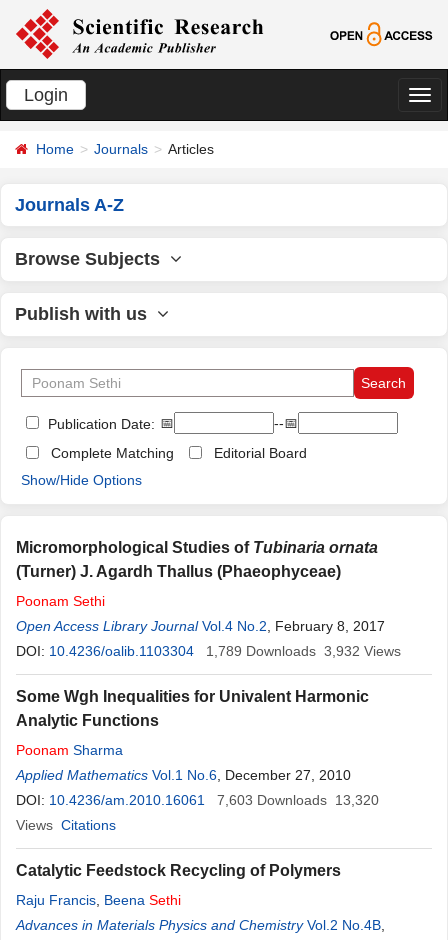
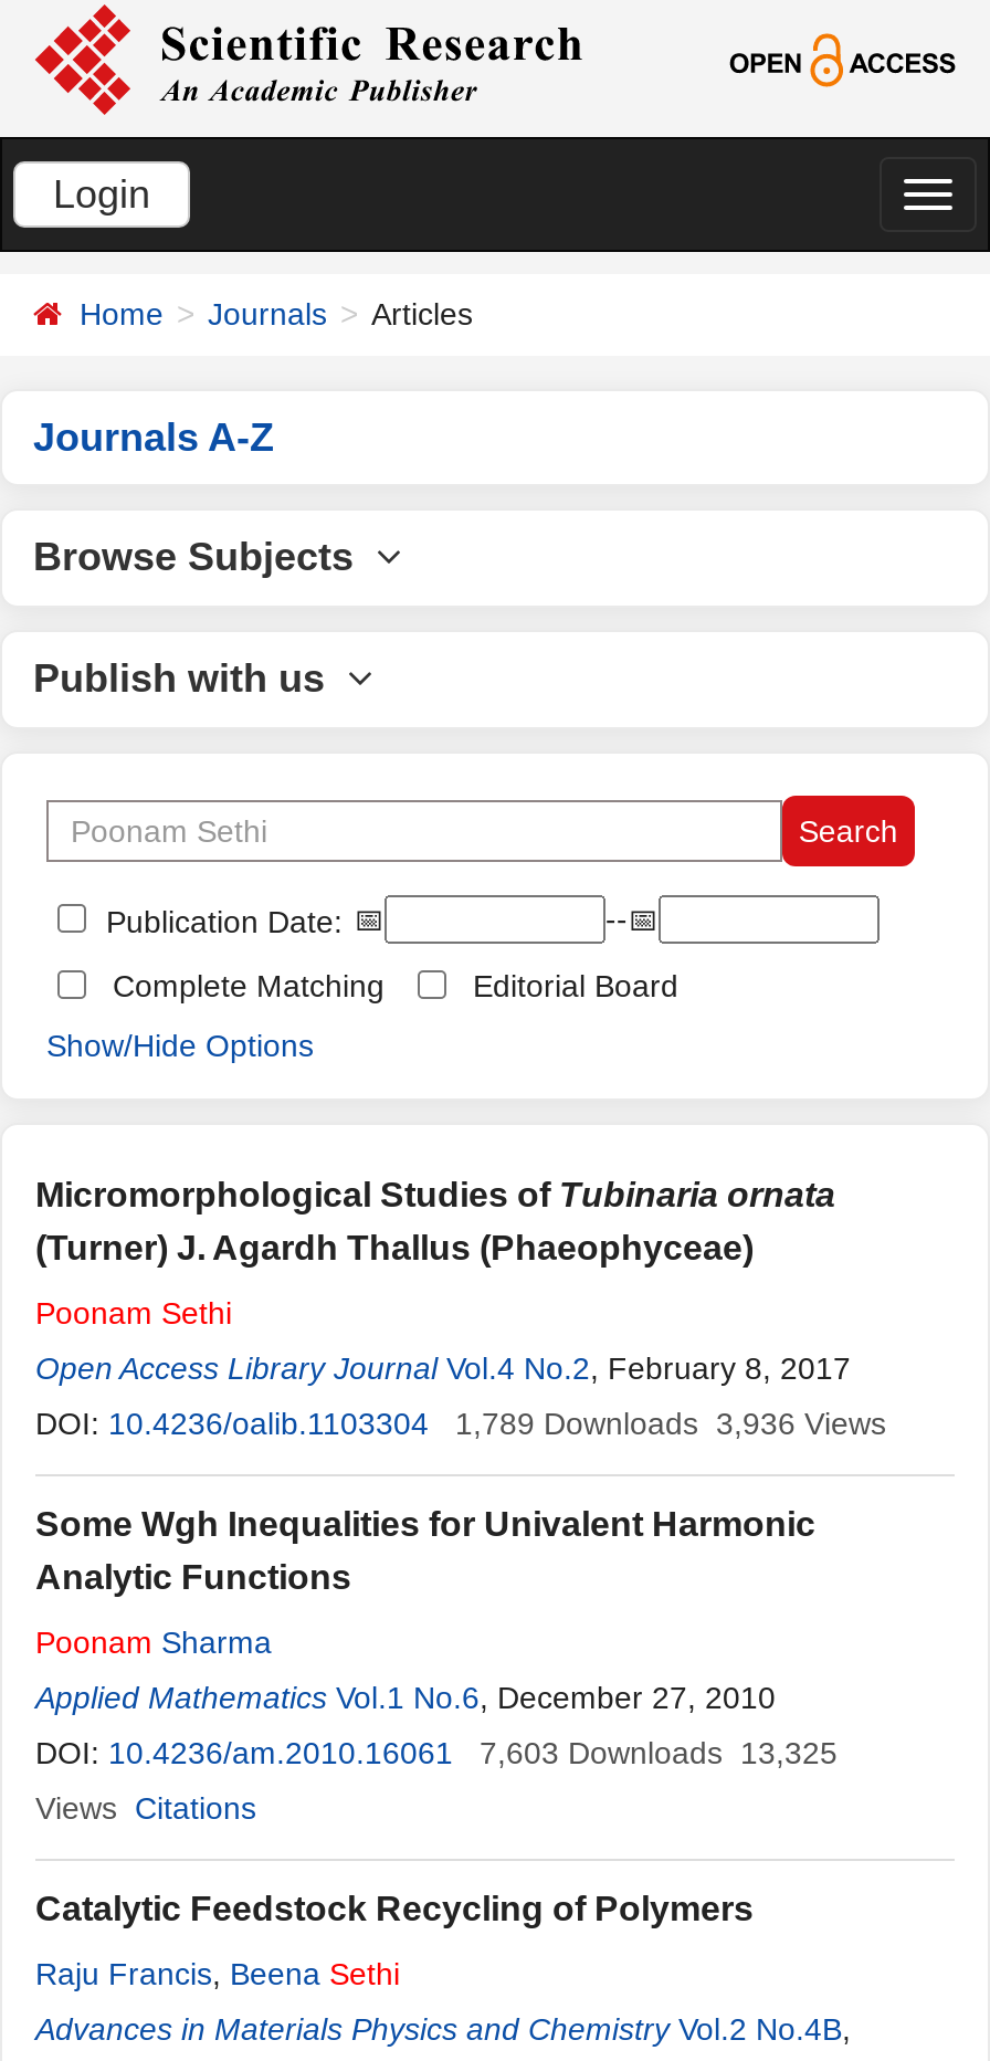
[206,643,401,659] 1,789 Downloads 3,932 Views -> [455,1406,886,1441] 1,789 Downloads 3,936 Views
[16,792,379,808] DOI: 10.4236/am.2010.16061 7,603 Downloads 13,320 -> [35,1735,838,1770] DOI: 10.4236/am.2010.16061 7,603 Downloads 13,325

